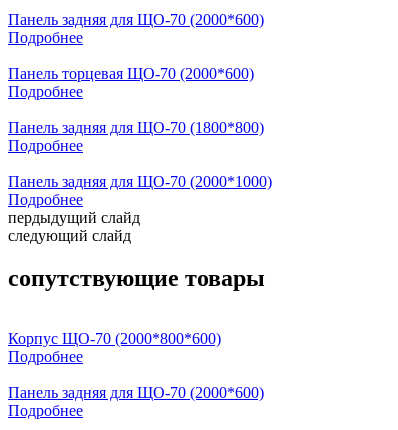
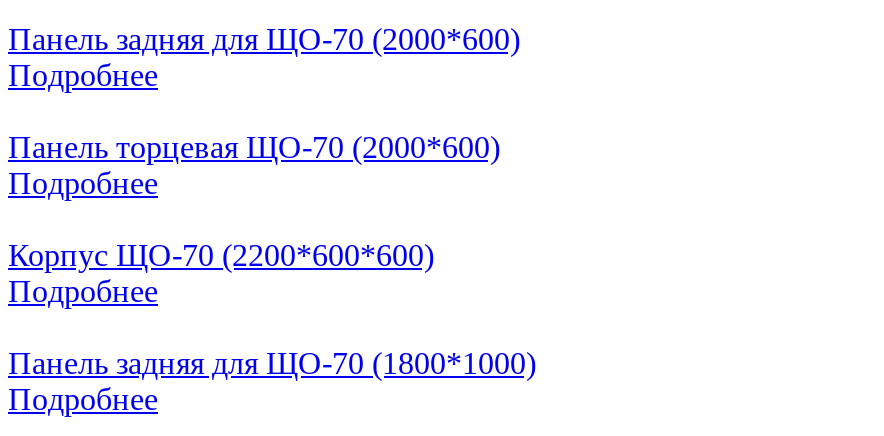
[8,119,264,136] Панель задняя для ЩО-70 (1800*800) -> [8,238,434,272] Корпус ЩО-70 (2200*600*600)
[8,173,272,401] Панель задняя для ЩО-70 (2000*1000) | Подробнее | пердыдущий слайд | следующий слайд | сопутствующие товары | Корпус ЩО-70 (2000*800*600) | Подробнее | Панель задняя для ЩО-70 (2000*600) -> [8,346,536,380] Панель задняя для ЩО-70 (1800*1000)

